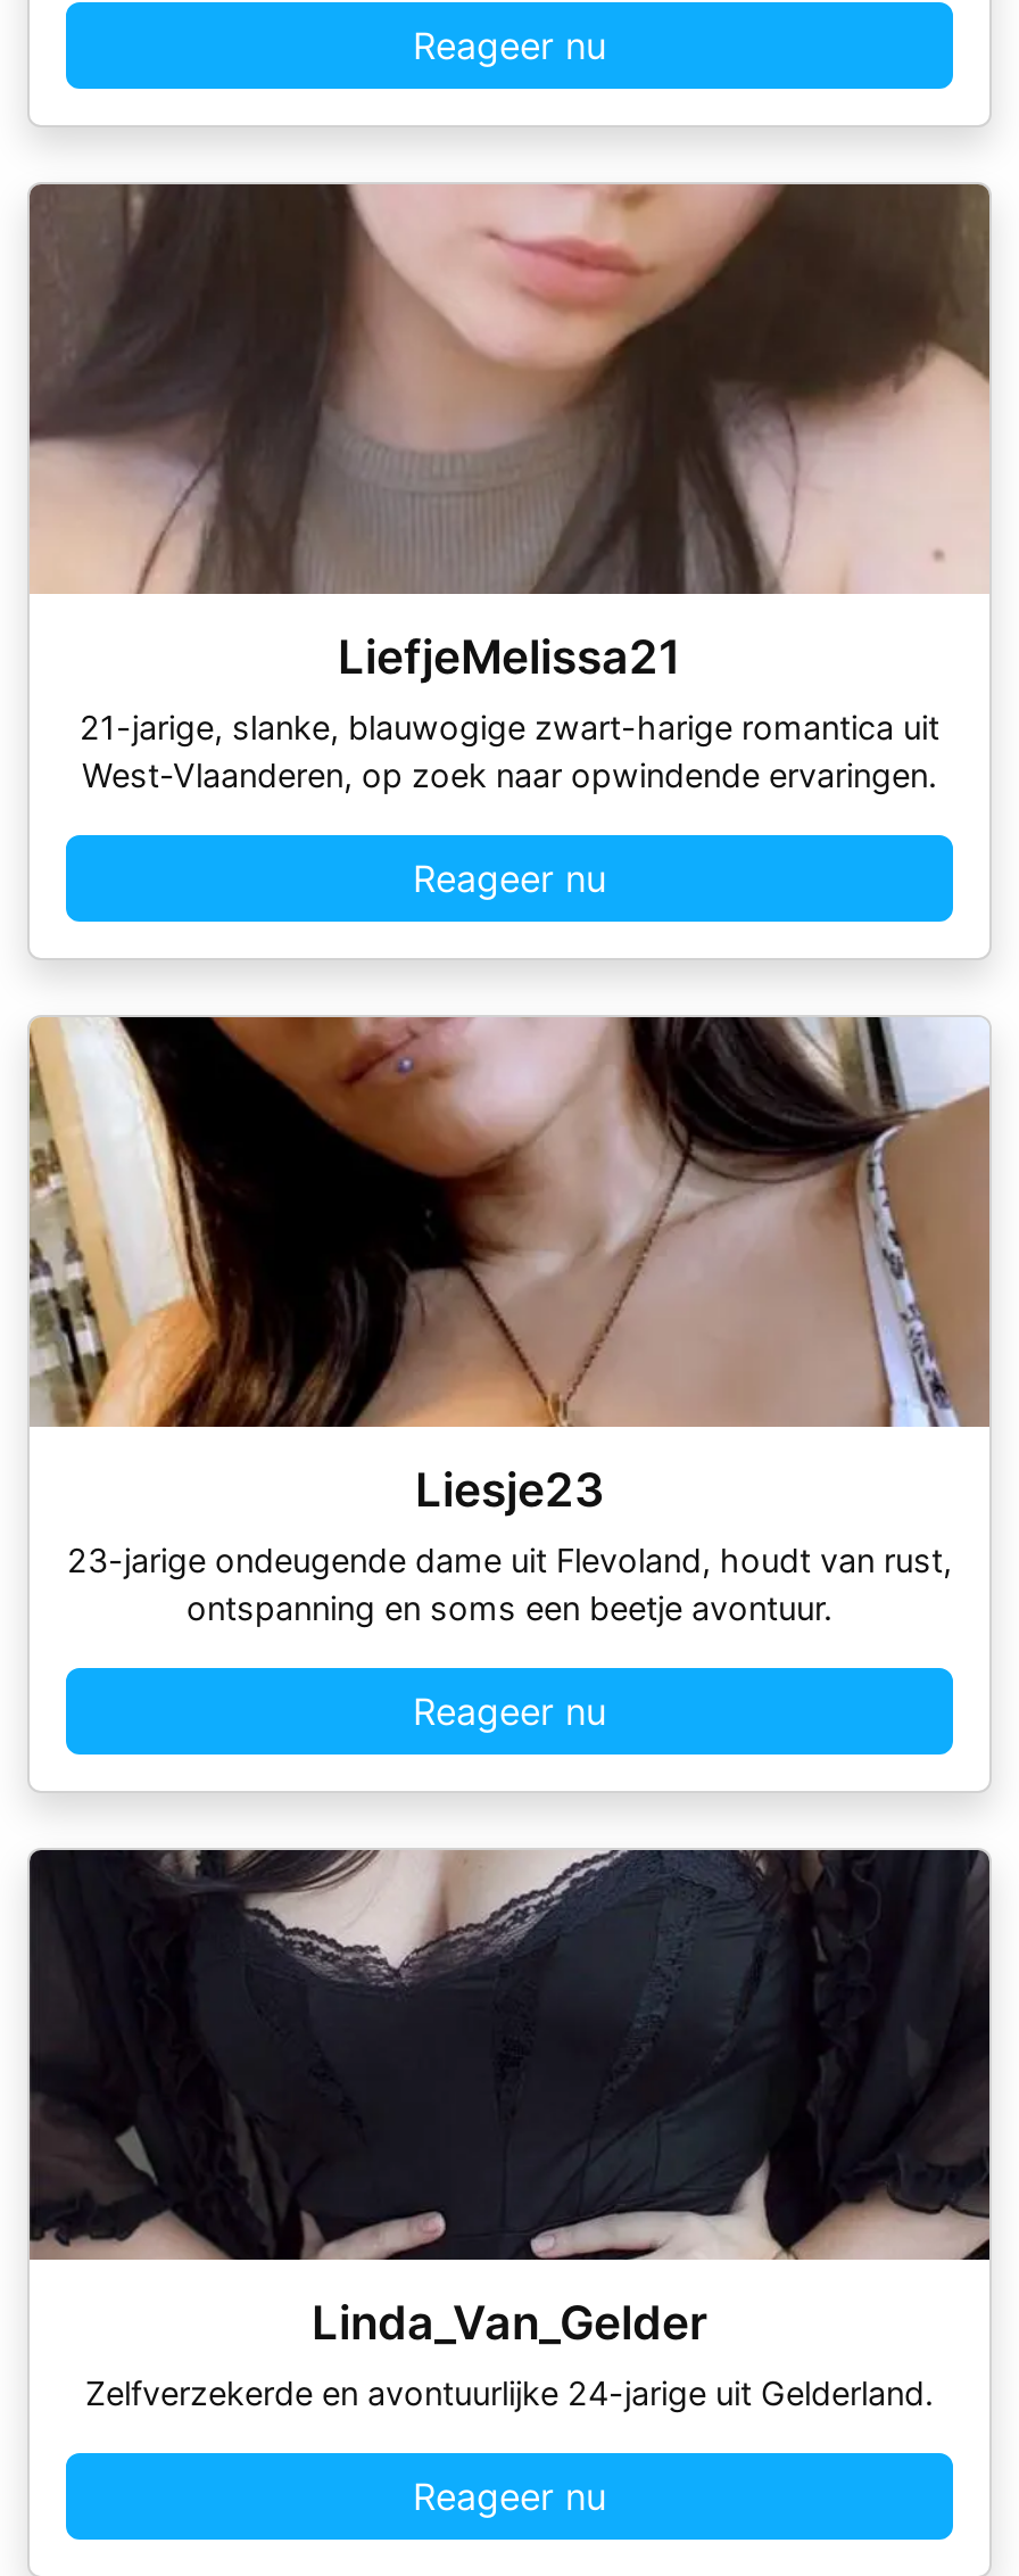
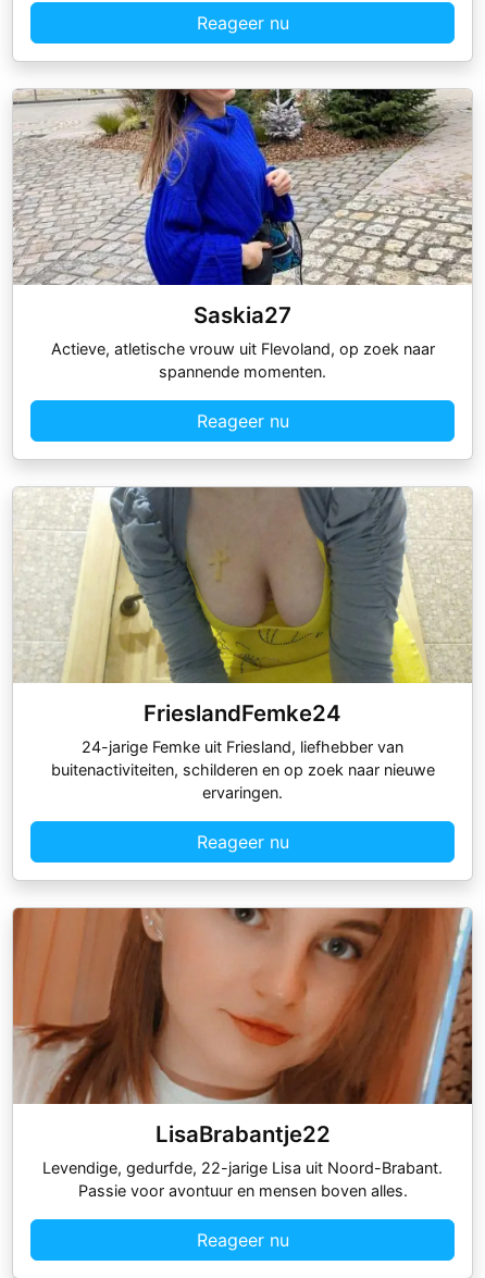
[27,182,992,794] [image] | LiefjeMelissa21 | 21-jarige, slanke, blauwogige zwart-harige romantica uit | West-Vlaanderen, op zoek naar opwindende ervaringen. -> [13,88,473,381] [image] | Saskia27 | Actieve, atletische vrouw uit Flevoland, op zoek naar | spannende momenten.
[27,1015,989,1627] [image] | Liesje23 | 23-jarige ondeugende dame uit Flevoland, houdt van rust, | ontspanning en soms een beetje avontuur. -> [13,486,472,802] [image] | FrieslandFemke24 | 24-jarige Femke uit Friesland, liefhebber van | buitenactiviteiten, schilderen en op zoek naar nieuwe | ervaringen.
[27,1848,992,2412] [image] | Linda_Van_Gelder | Zelfverzekerde en avontuurlijke 24-jarige uit Gelderland. -> [12,907,473,1200] [image] | LisaBrabantje22 | Levendige, gedurfde, 22-jarige Lisa uit Noord-Brabant. | Passie voor avontuur en mensen boven alles.

